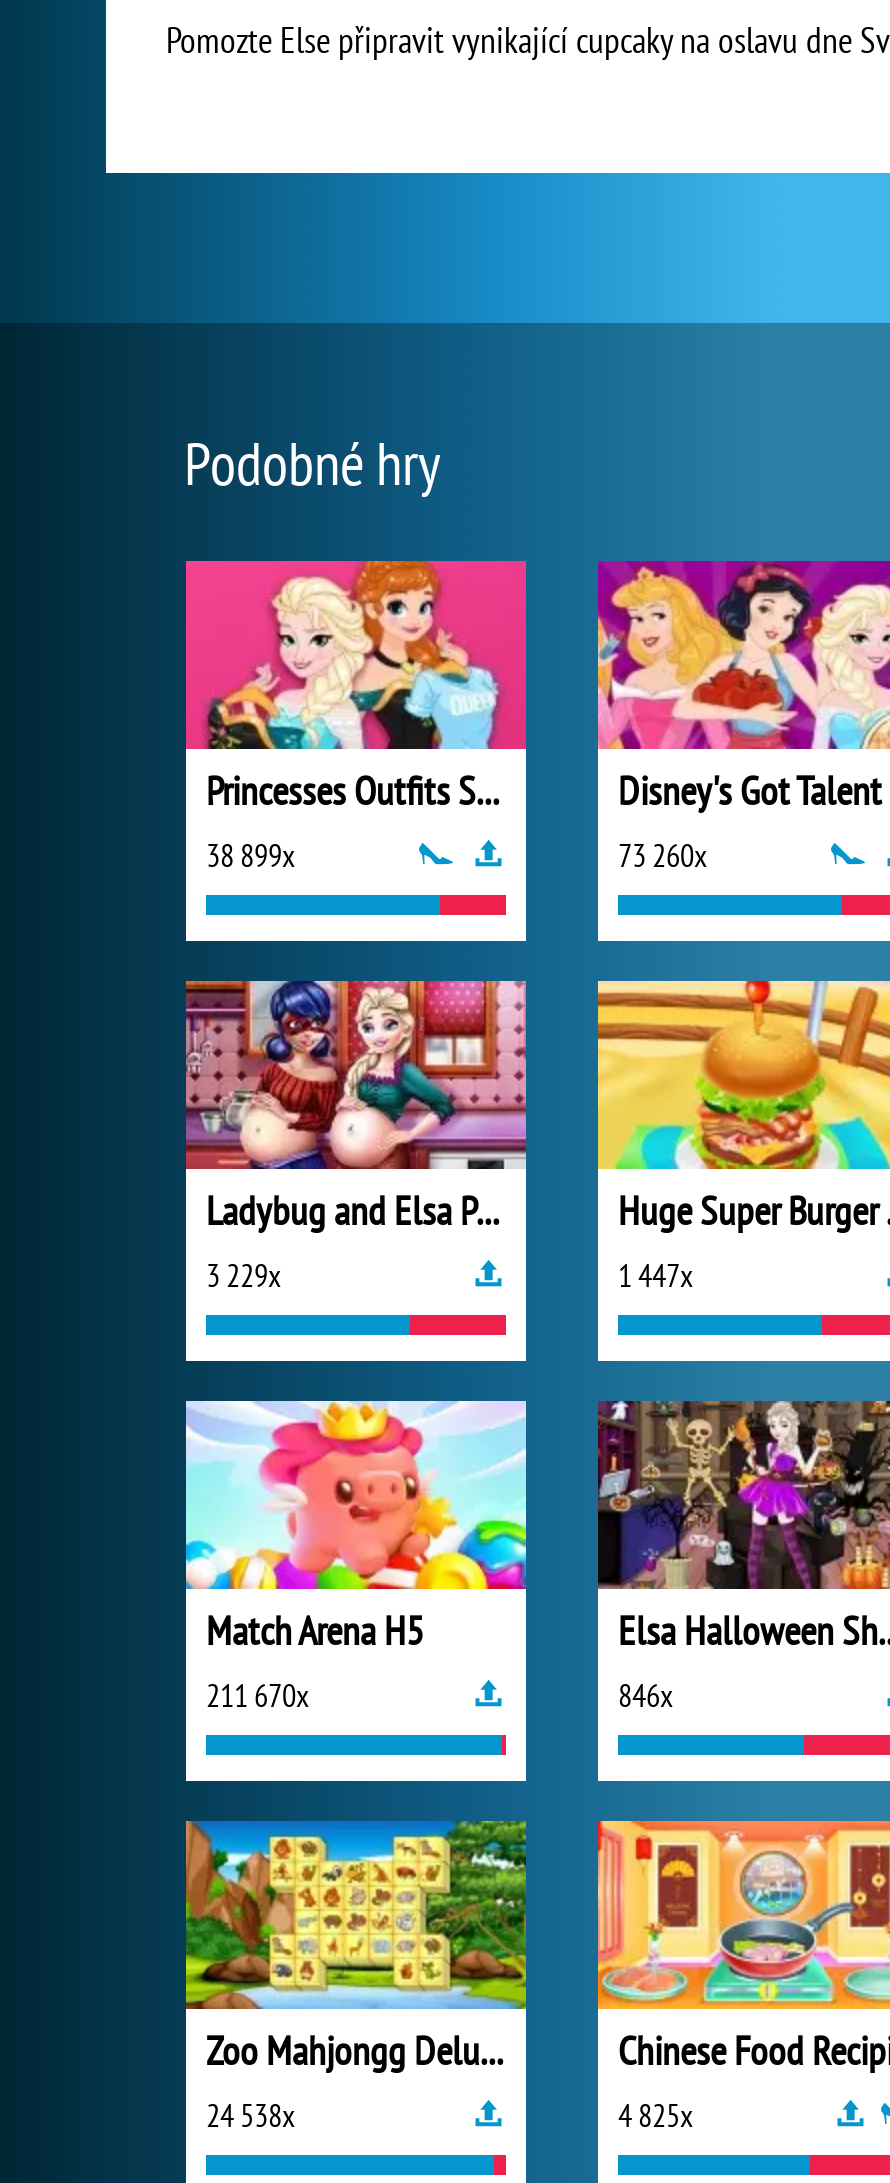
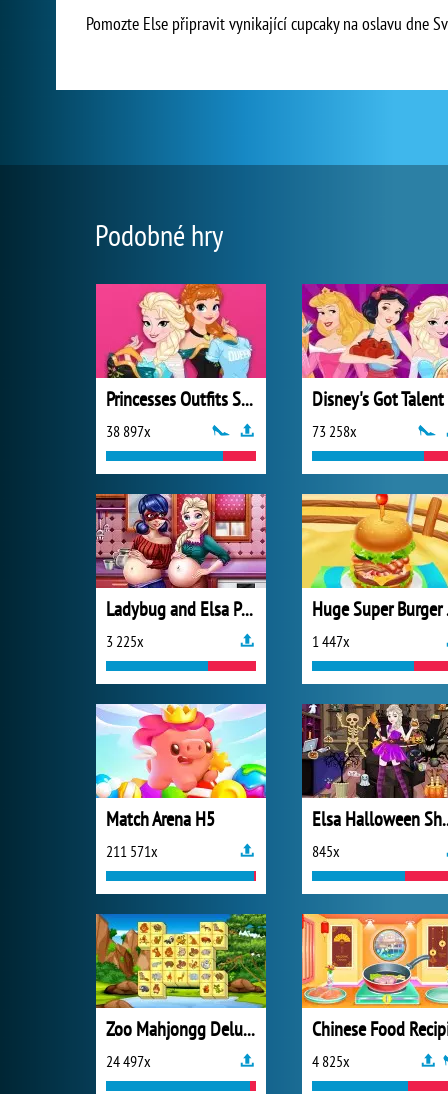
[206,835,296,875] 38 899x -> [106,421,151,441] 38 897x
[618,835,708,875] 73 260x -> [312,421,357,441] 73 258x
[206,1255,282,1295] 3 229x -> [106,631,144,651] 3 225x
[206,1675,310,1715] 211 670x -> [106,841,158,861] 211 571x
[618,1675,674,1715] 846x -> [312,841,340,861] 845x
[206,2095,296,2135] 24 538x -> [106,1051,151,1071] 24 497x

